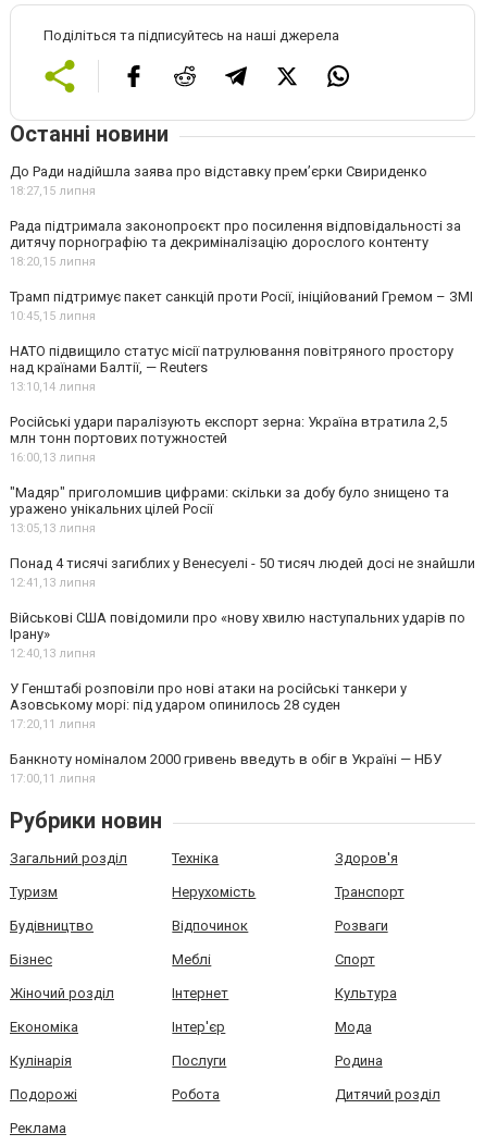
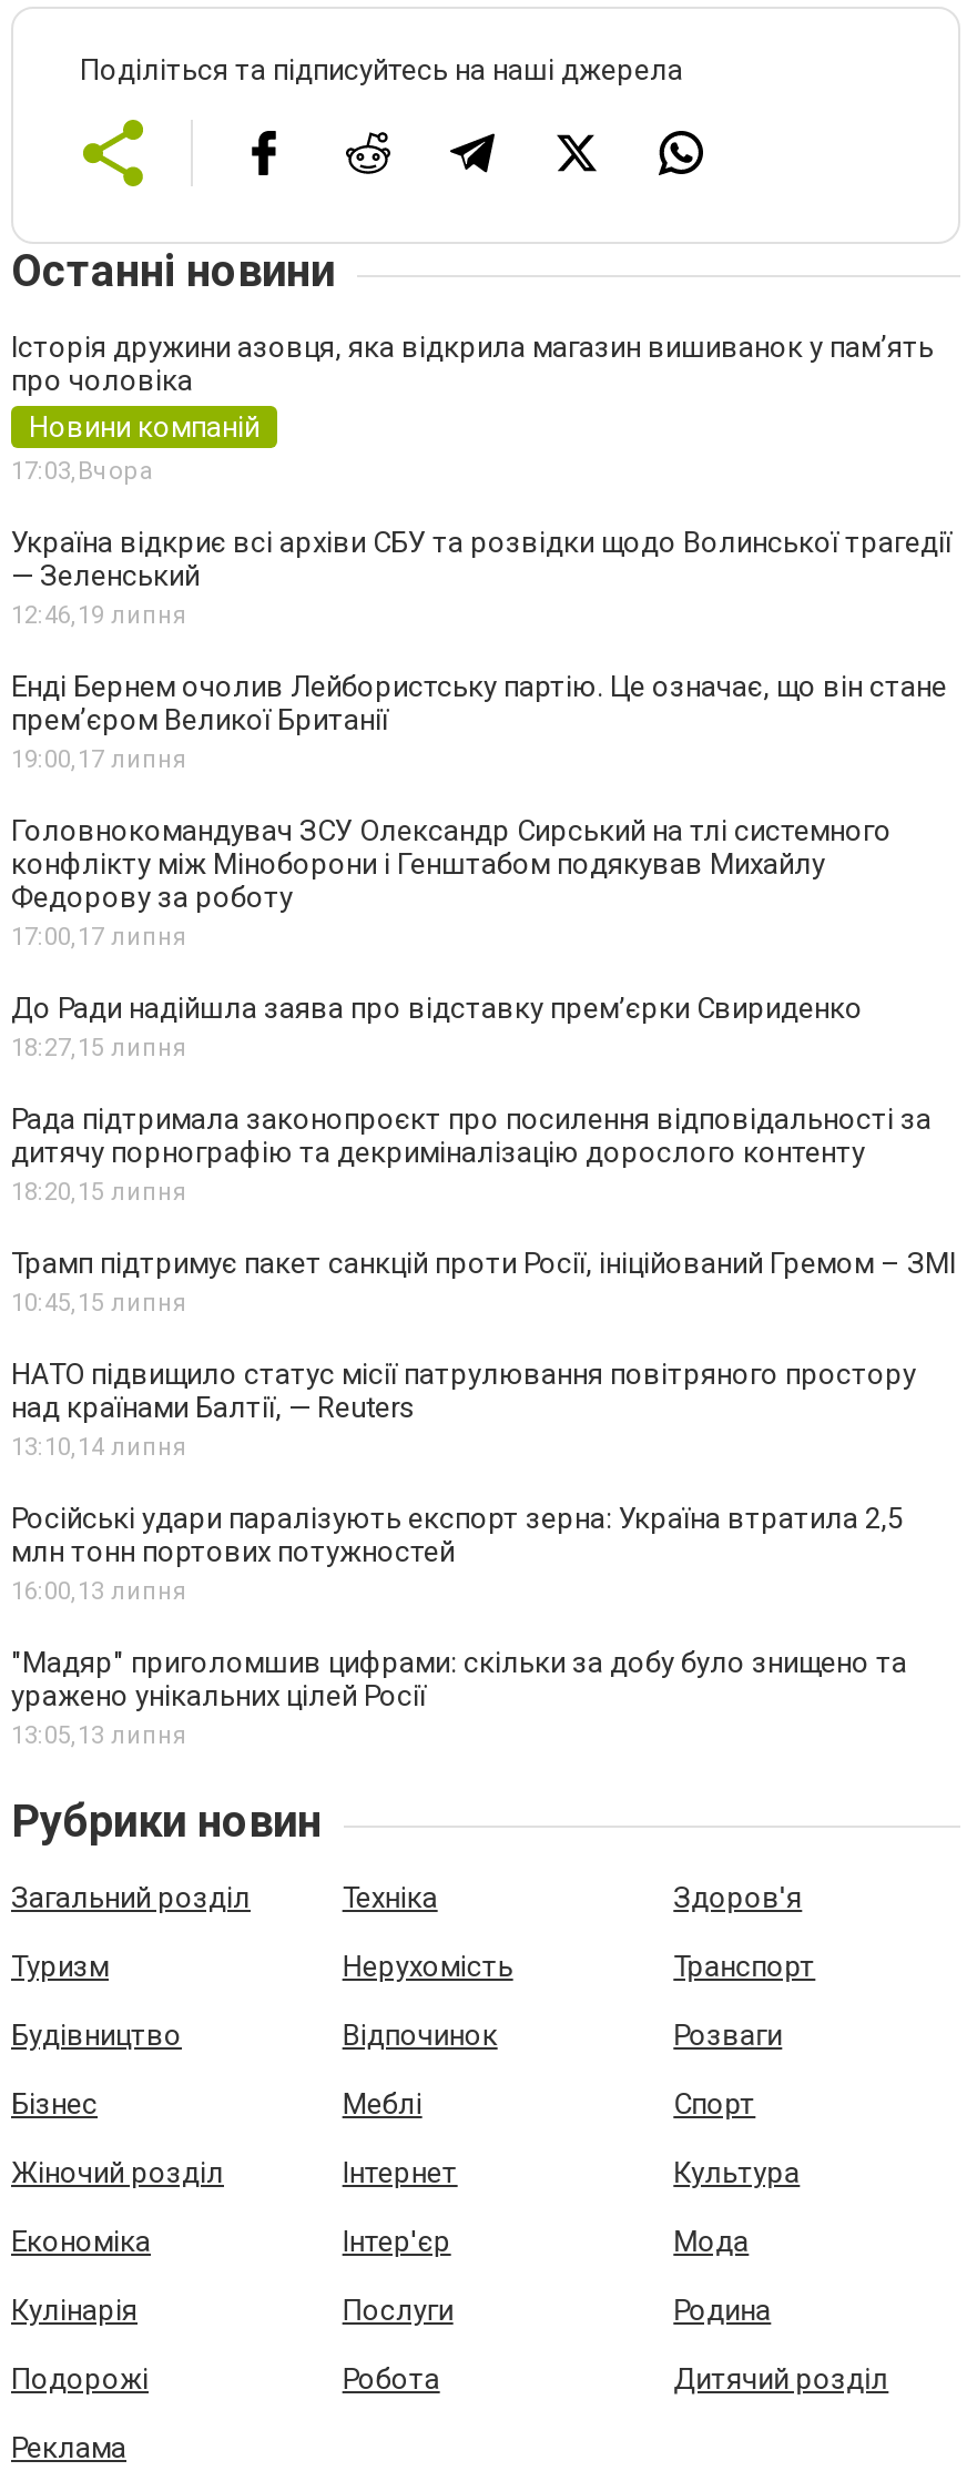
none -> [11,332,951,953] Історія дружини азовця, яка відкрила магазин вишиванок у памʼять | про чоловіка | Новини компаній | 17:03, Вчора | Україна відкриє всі архіви СБУ та розвідки щодо Волинської трагедії | — Зеленський | 12:46, 19 липня | Енді Бернем очолив Лейбористську партію. Це означає, що він стане | премʼєром Великої Британії | 19:00, 17 липня | Головнокомандувач ЗСУ Олександр Сирський на тлі системного | конфлікту між Міноборони і Генштабом подякував Михайлу | Федорову за роботу | 17:00, 17 липня
moved [10,164,473,536] -> [11,993,956,1751]: До Ради надійшла заява про відставку прем’єрки Свириденко | 18:27, 15 липня | Рада підтримала законопроєкт про посилення відповідальності за | ... | уражено унікальних цілей Росії | 13:05, 13 липня
[10,556,475,786] Понад 4 тисячі загиблих у Венесуелі - 50 тисяч людей досі не знайшли | 12:41, 13 липня | Військові США повідомили про «нову хвилю наступальних ударів по | Ірану» | 12:40,13 липня | У Генштабі розповіли про нові атаки на російські танкери у | Азовському морі: під ударом опинилось 28 суден | 17:20,11 липня | Банкноту номіналом 2000 гривень введуть в обіг в Україні — НБУ | 17:00,11 липня -> none

